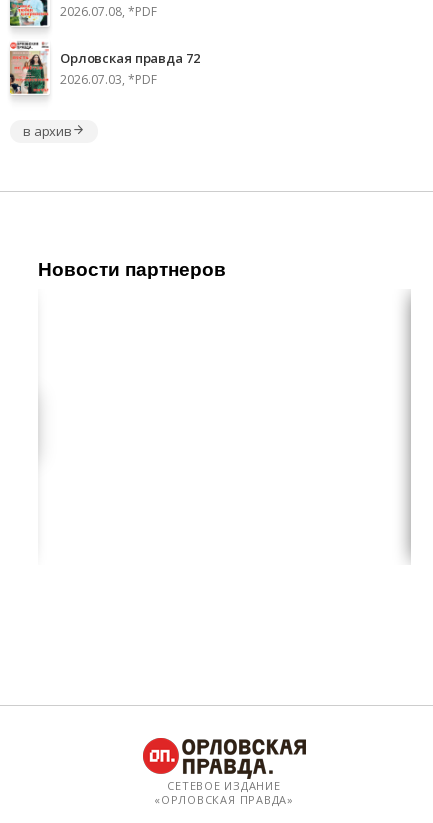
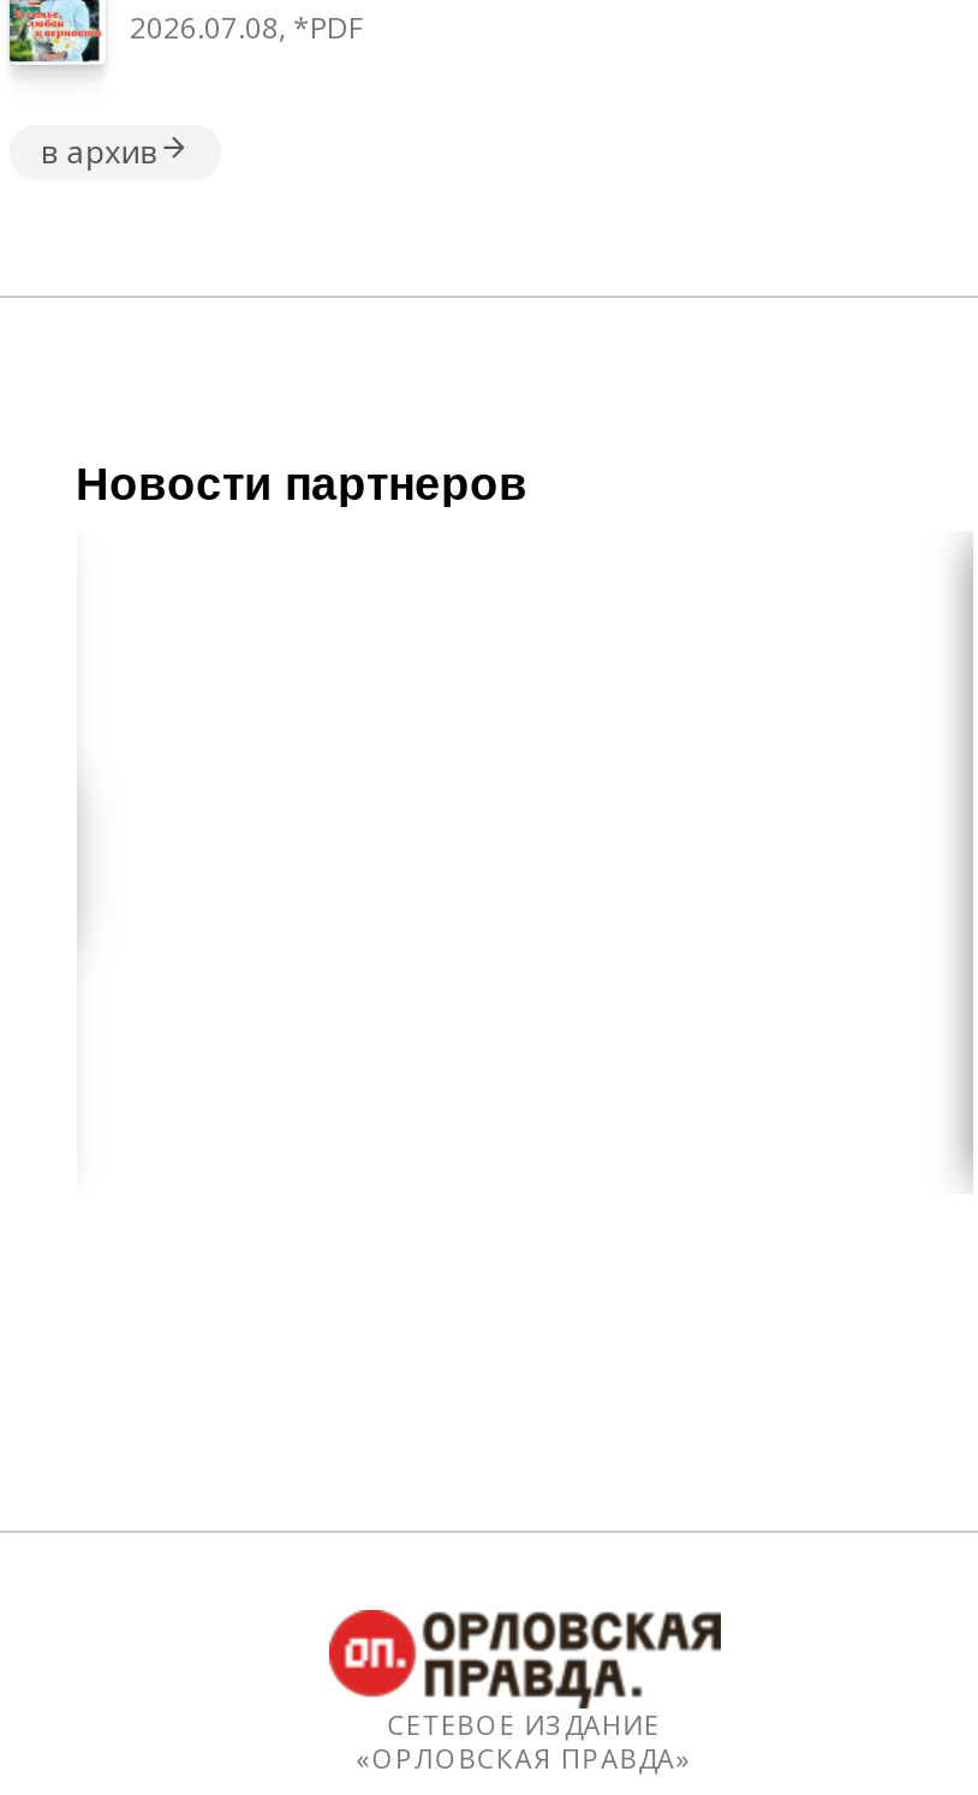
[9,41,199,95] [image] | Орловская правда 72 | 2026.07.03, *PDF -> none

